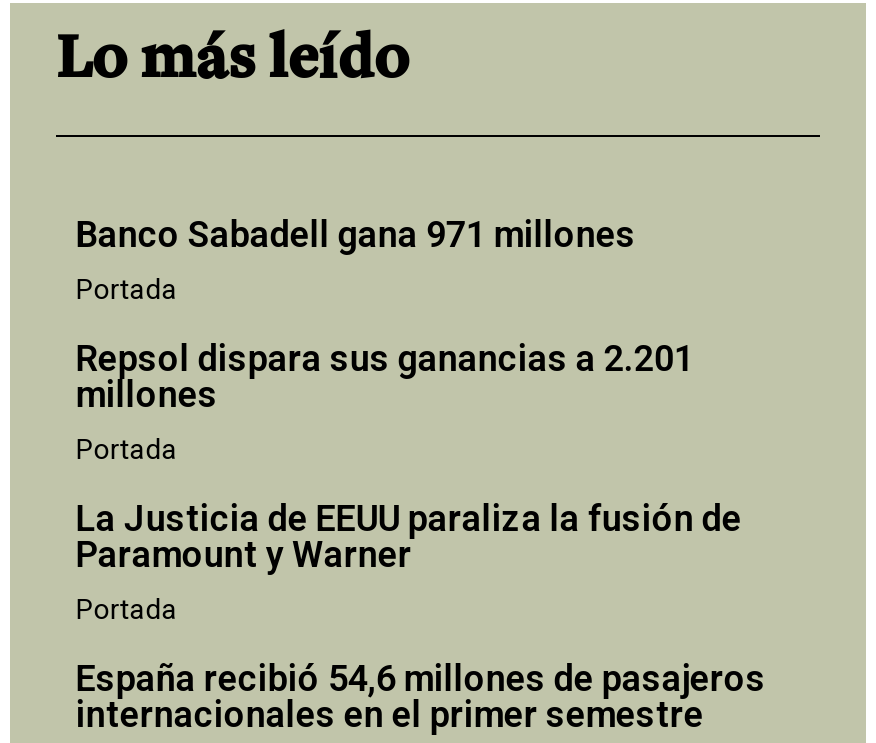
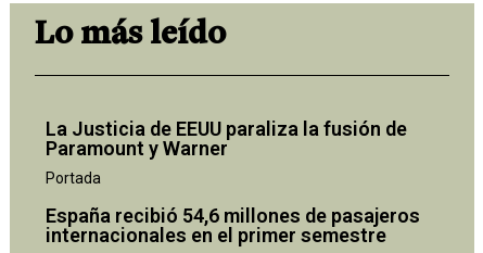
[76,212,694,464] Banco Sabadell gana 971 millones | Portada | Repsol dispara sus ganancias a 2.201 | millones | Portada -> none

